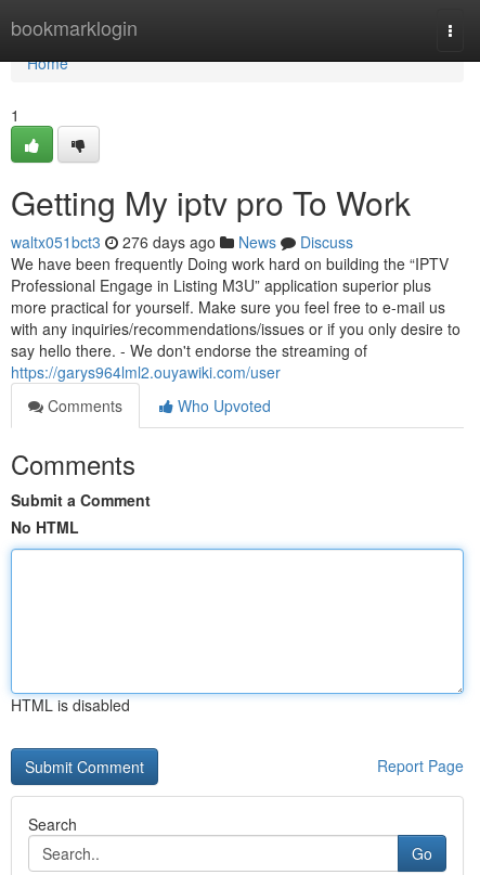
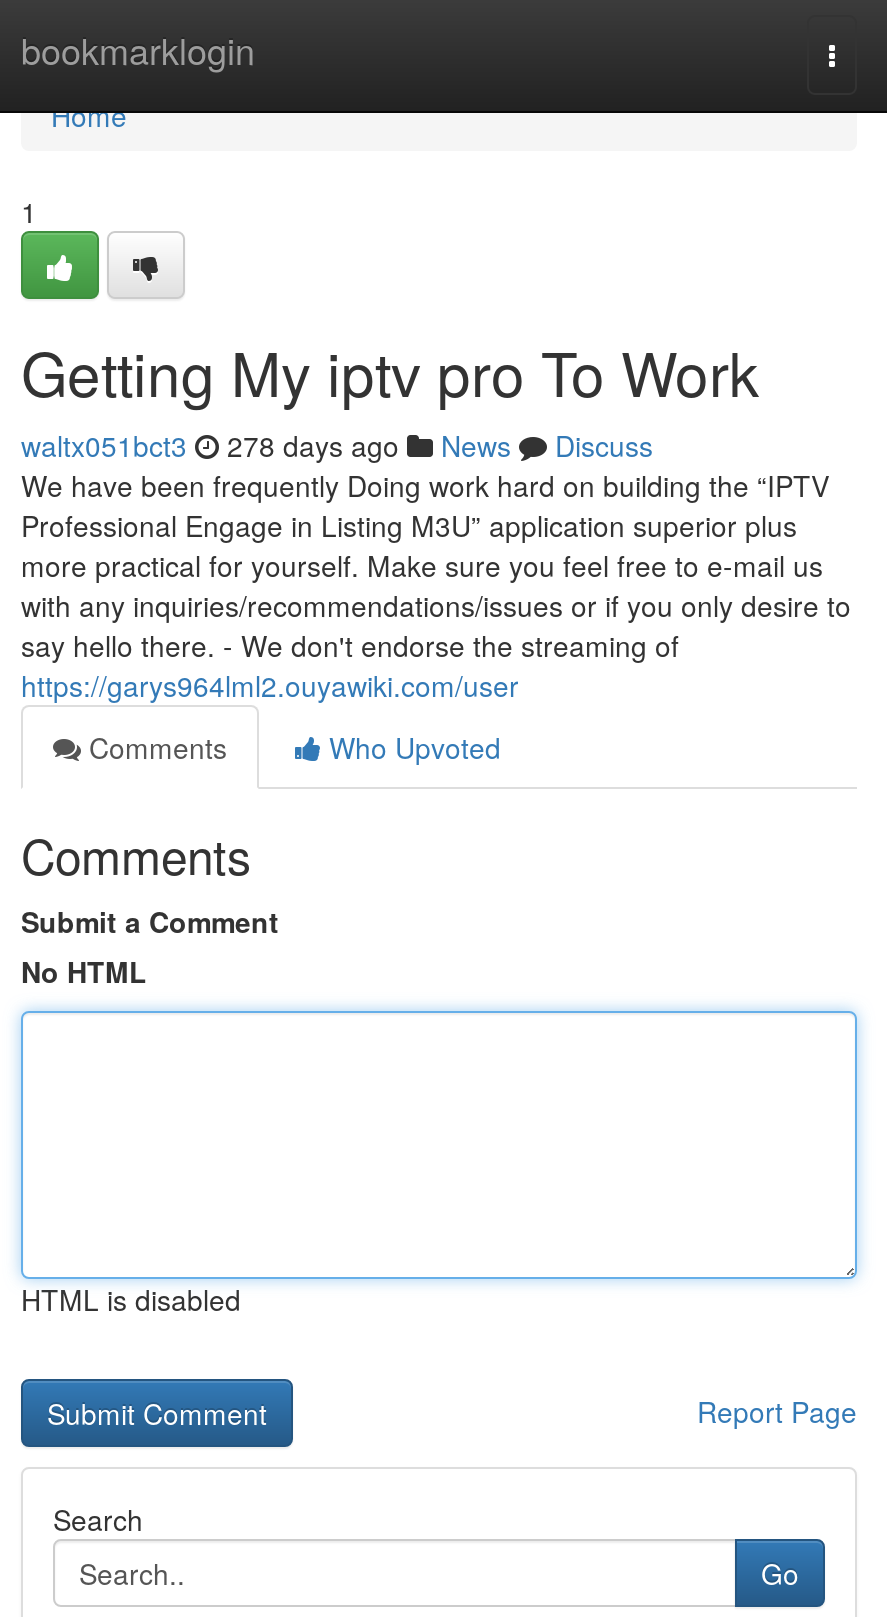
[11,231,353,253] waltx051bct3 276 days ago News Discuss -> [21,425,653,465] waltx051bct3 278 days ago News Discuss

